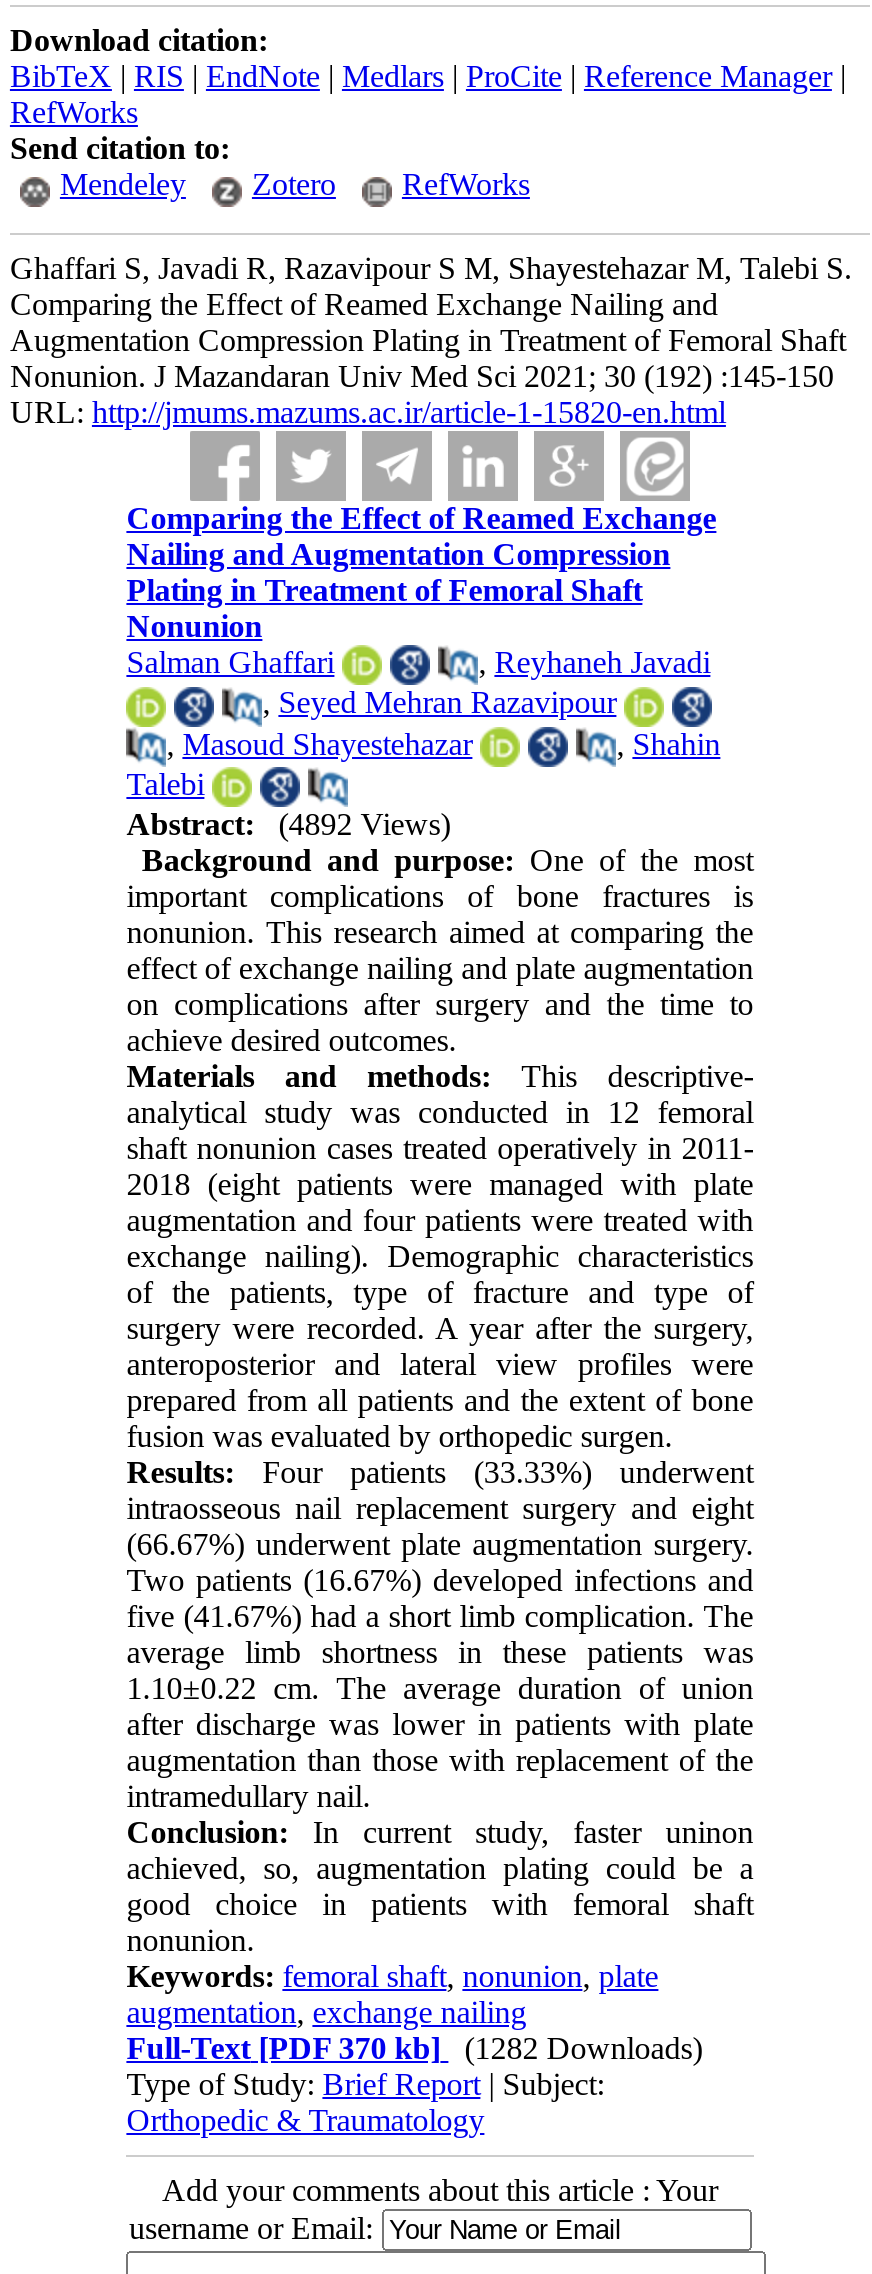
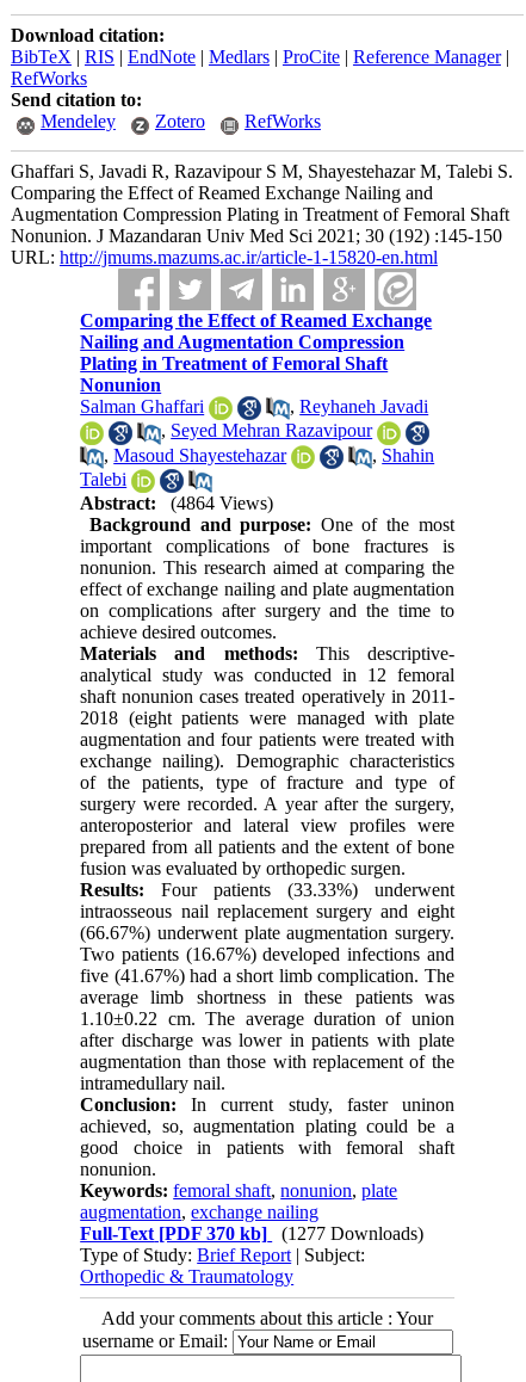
[126,808,450,842] Abstract: (4892 Views) -> [80,493,273,514] Abstract: (4864 Views)
[126,2032,702,2066] Full-Text [PDF 370 kb] (1282 Downloads) -> [80,1224,424,1244] Full-Text [PDF 370 kb] (1277 Downloads)

